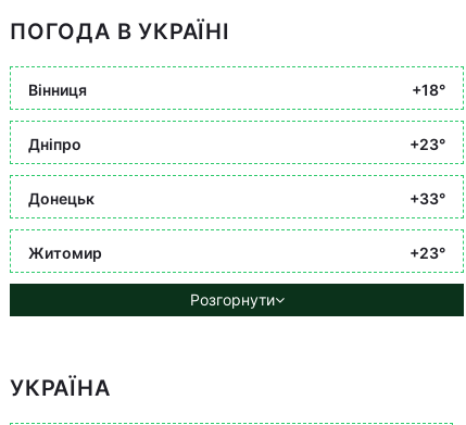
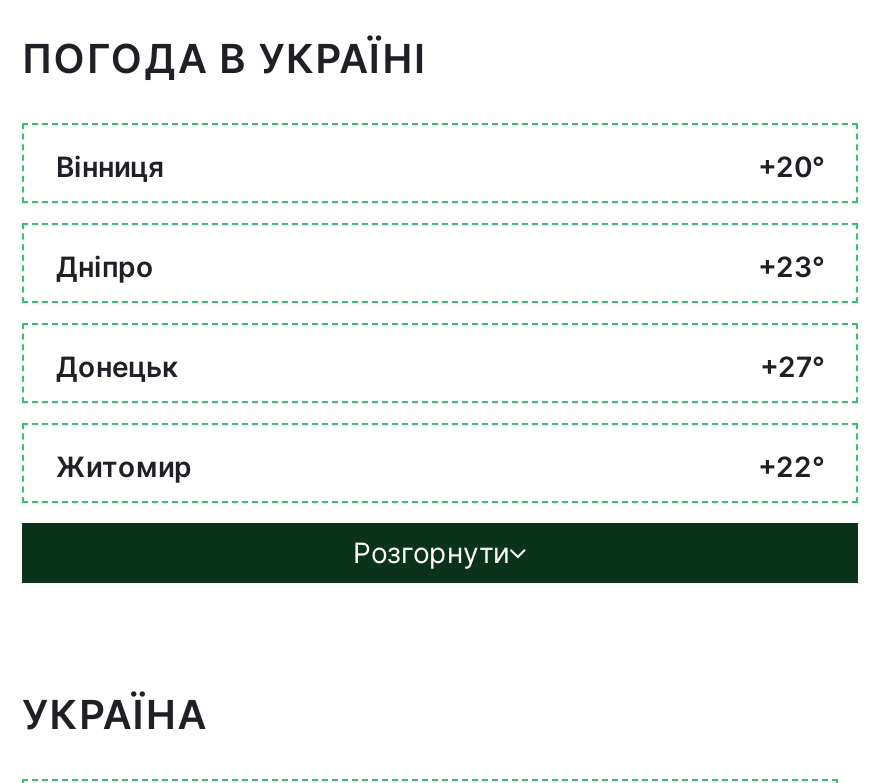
[412,80,445,98] +18° -> [758,148,824,182] +20°
[410,189,445,207] +33° -> [760,348,824,382] +27°
[410,243,445,261] +23° -> [758,448,824,482] +22°

